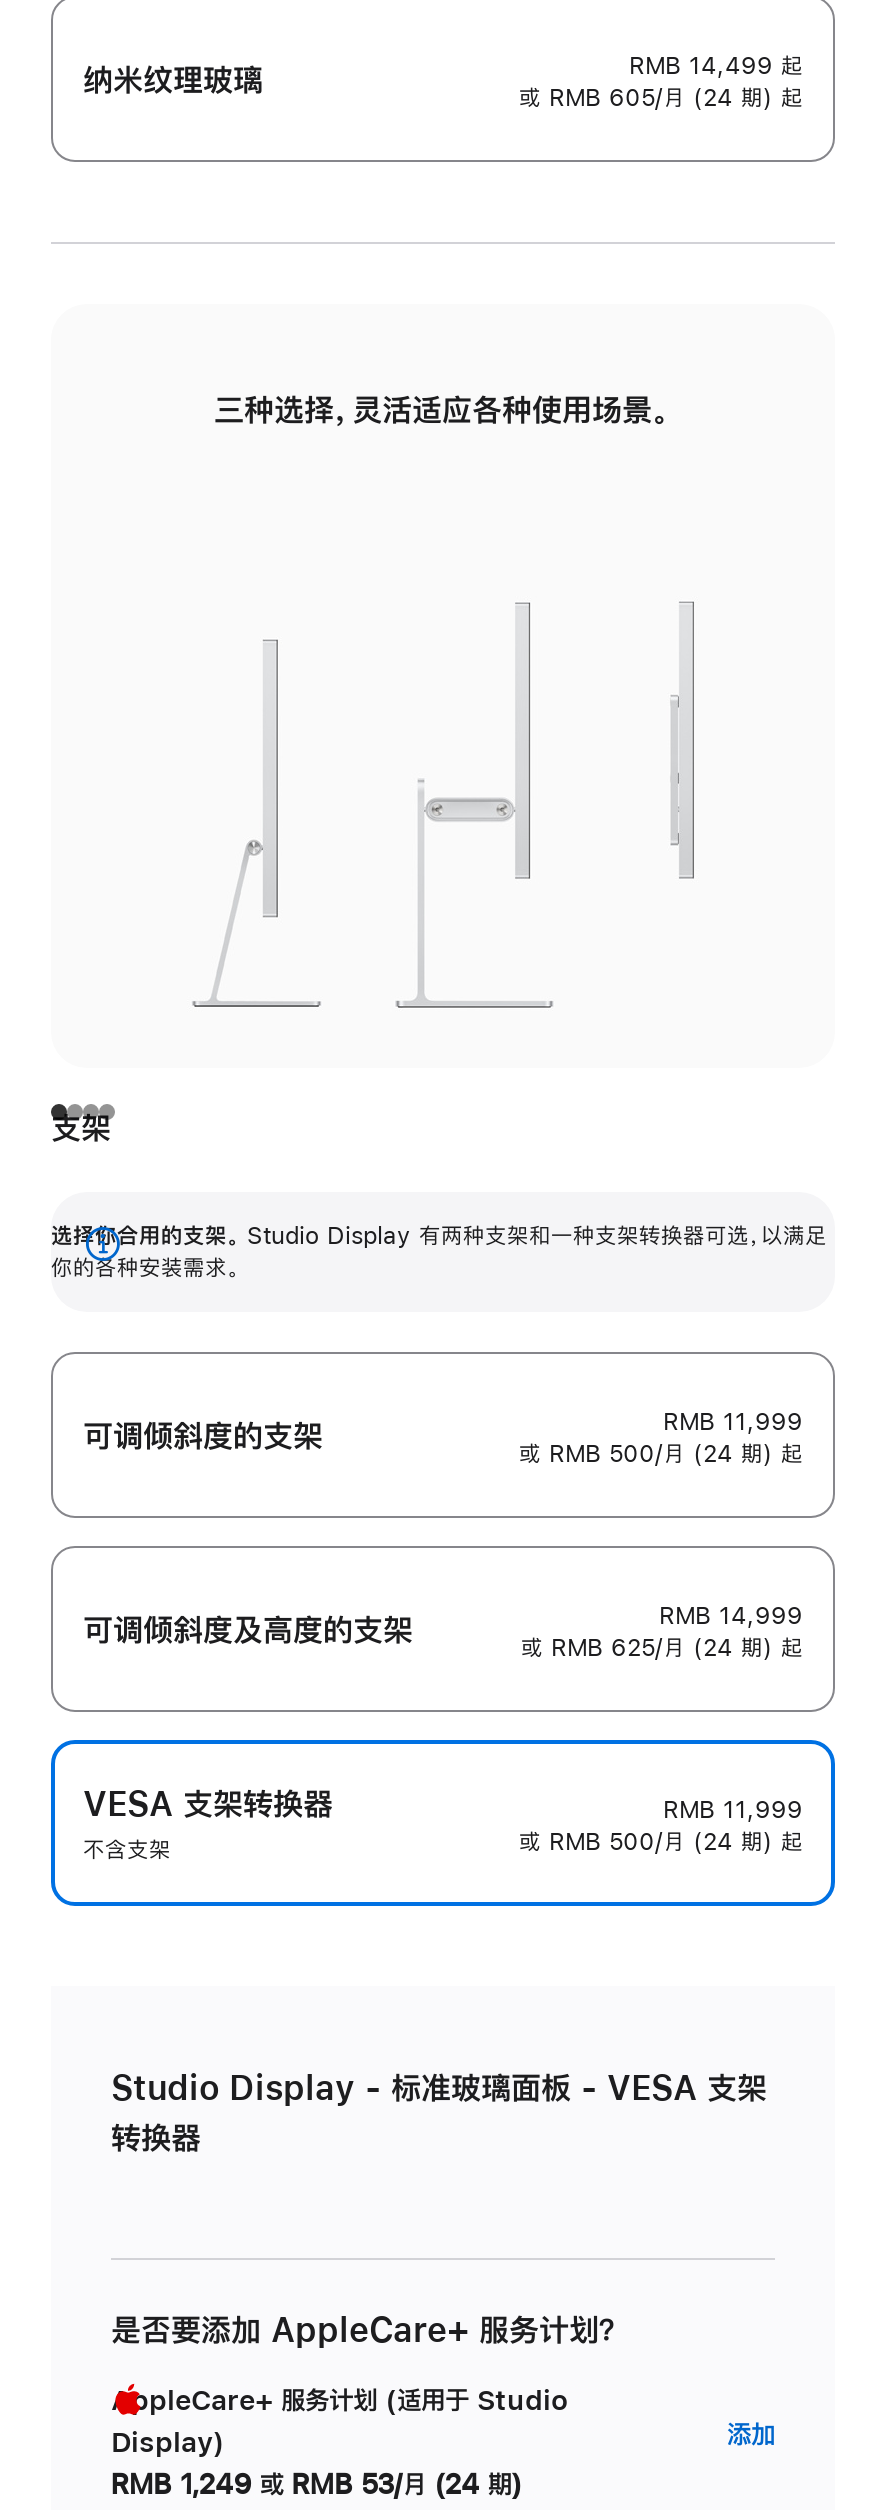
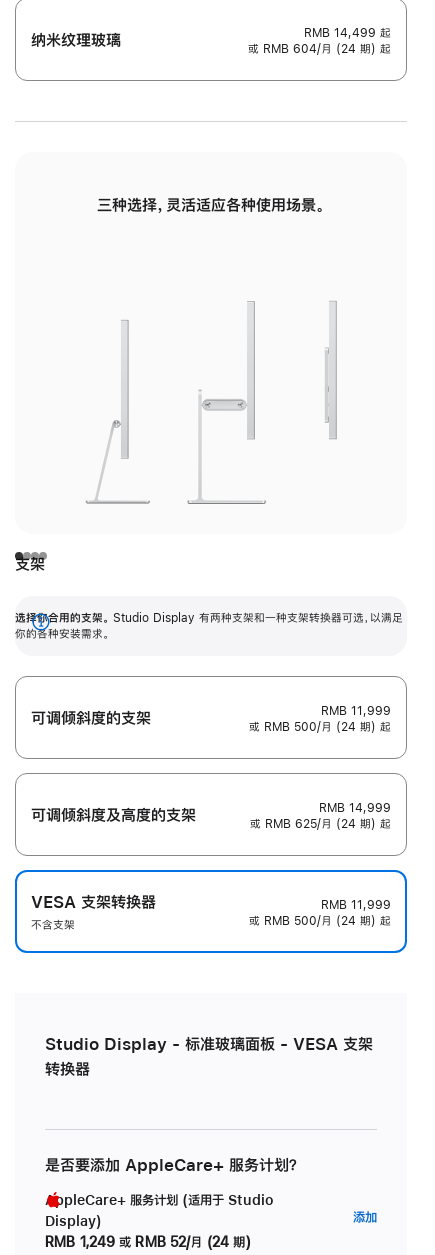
[519,86,803,110] 或 RMB 605/月 (24 期) 起 -> [248,43,391,55] 或 RMB 604/月 (24 期) 起
[111,2471,522,2499] RMB 1,249 或 RMB 53/月 (24 期) -> [45,1235,251,1249] RMB 1,249 或 RMB 52/月 (24 期)

